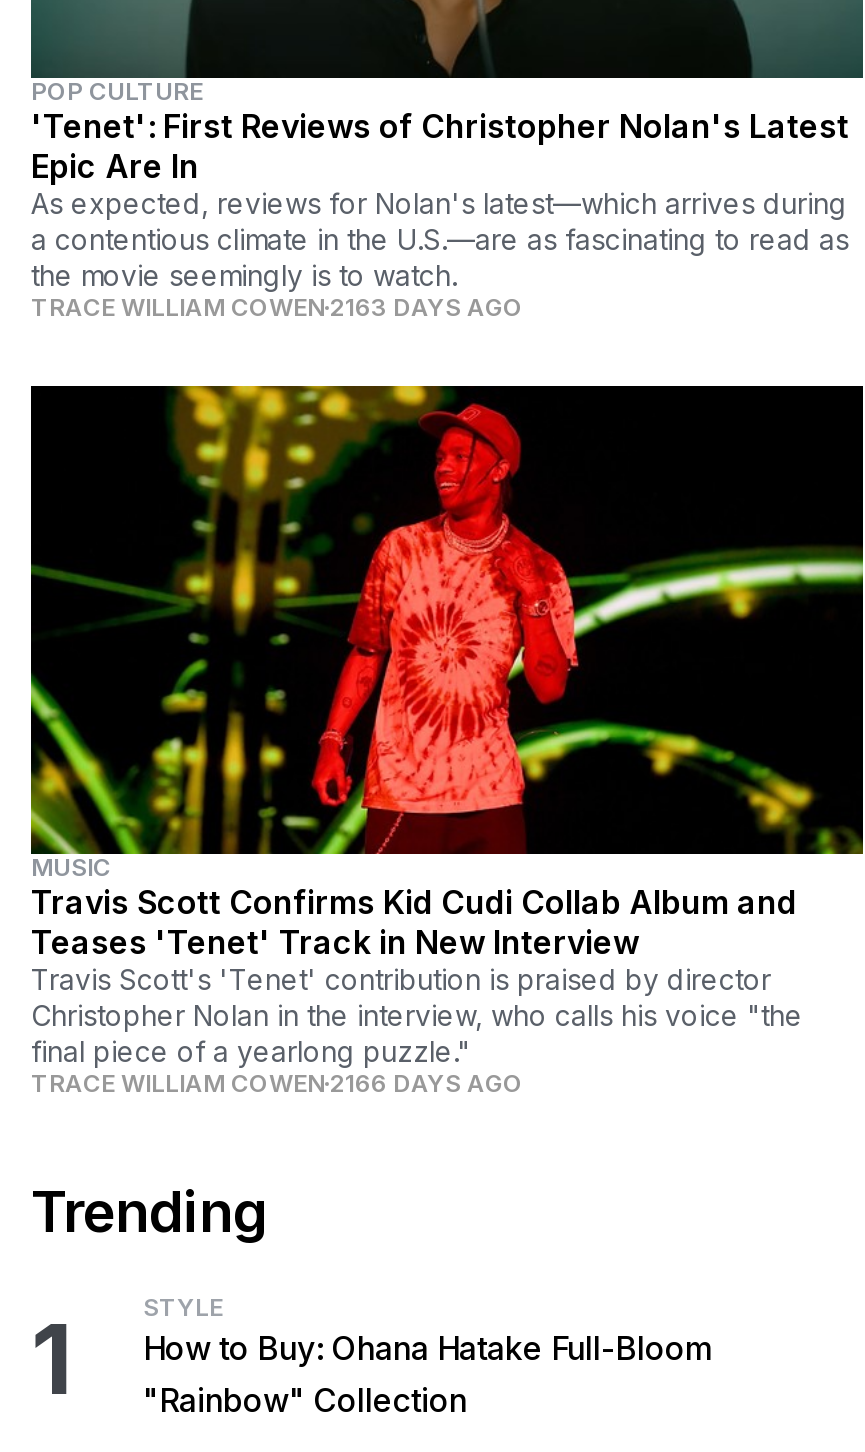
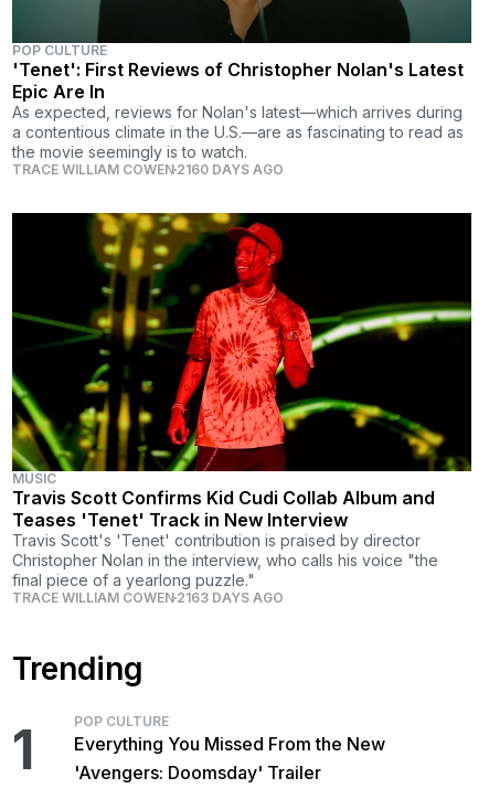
moved [31,291,523,321] -> [12,589,284,606]: TRACE WILLIAM COWEN 2163 DAYS AGO
none -> [12,161,284,177] TRACE WILLIAM COWEN 2160 DAYS AGO
[31,1068,523,1098] TRACE WILLIAM COWEN 2166 DAYS AGO -> none
[143,1292,713,1420] STYLE | How to Buy: Ohana Hatake Full-Bloom | "Rainbow" Collection -> [74,713,385,783] POP CULTURE | Everything You Missed From the New | 'Avengers: Doomsday' Trailer

